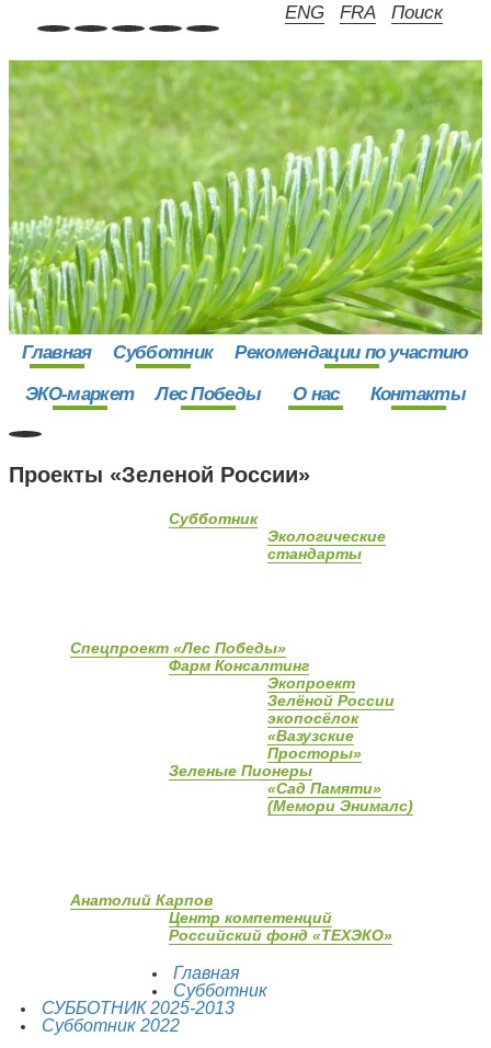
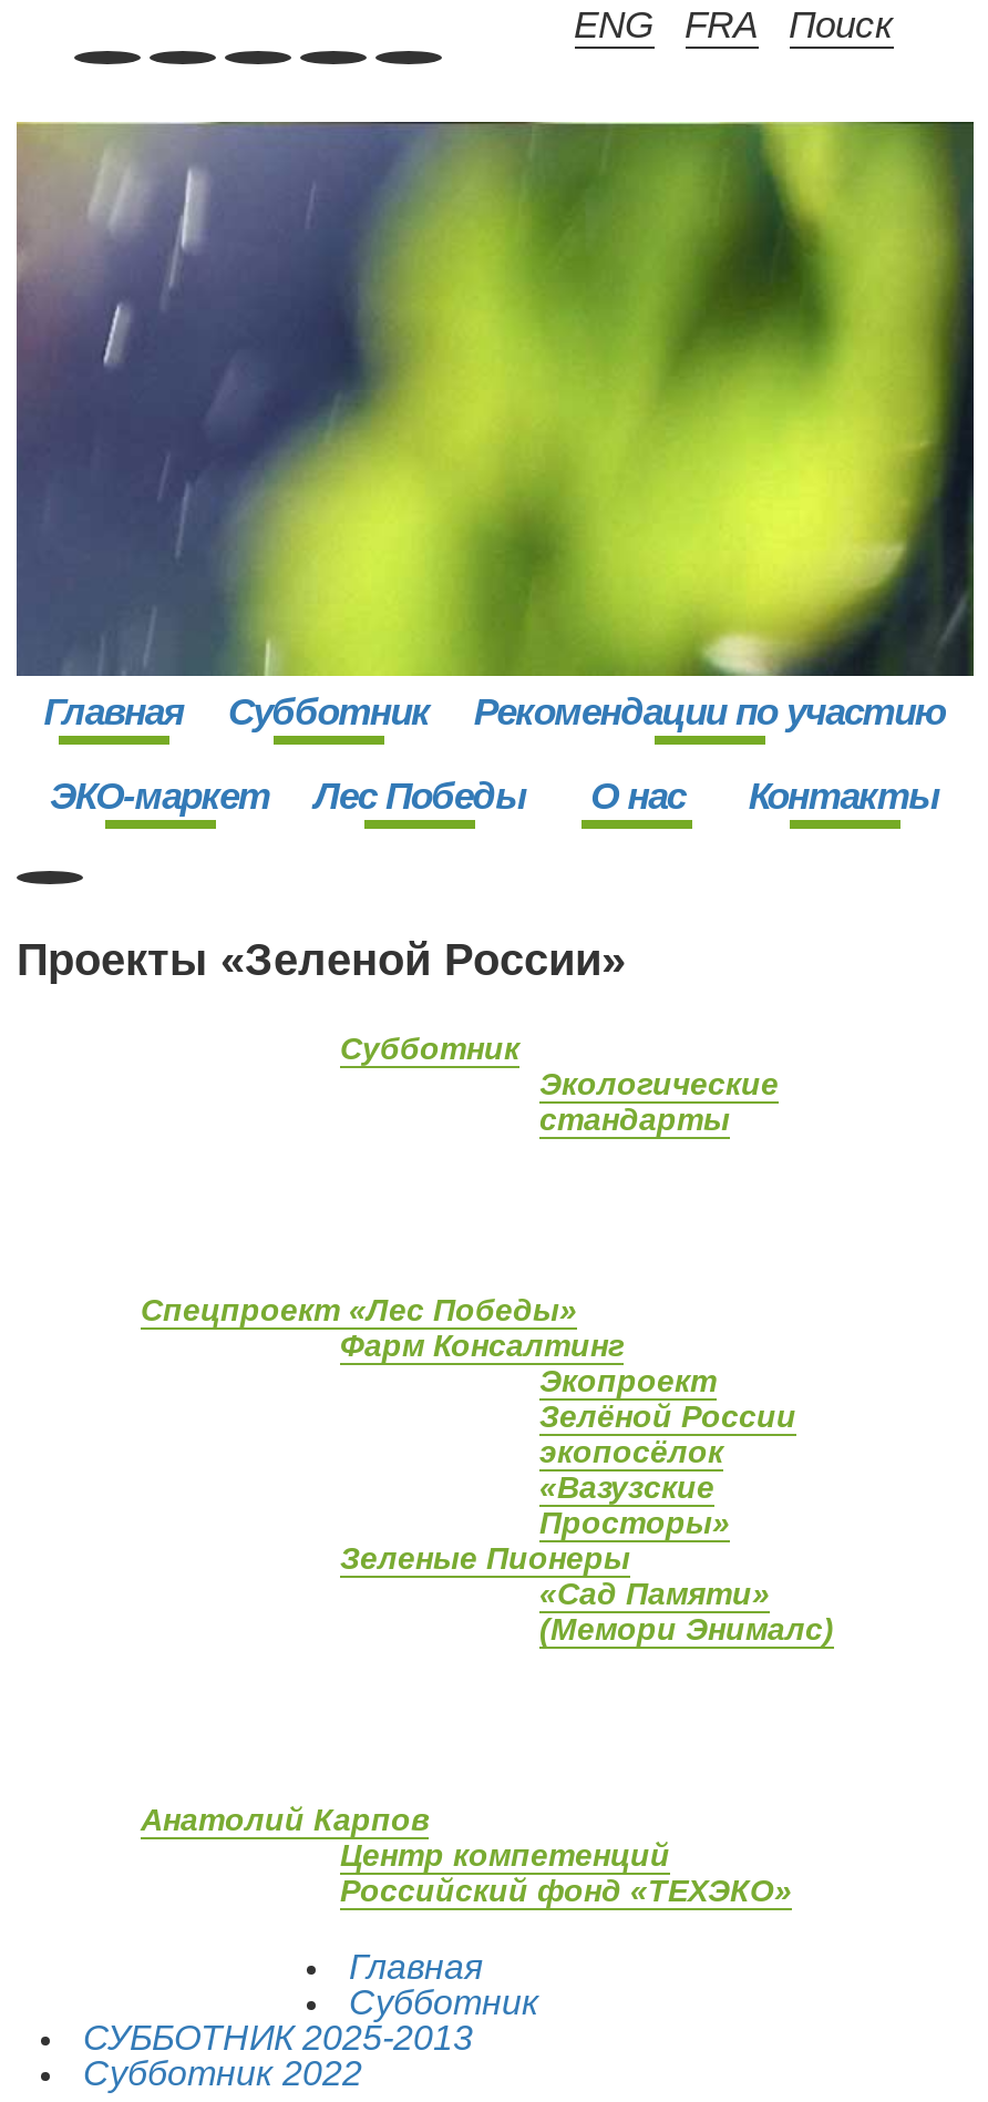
[8,59,483,335] [image] -> [14,120,976,678] [image]

